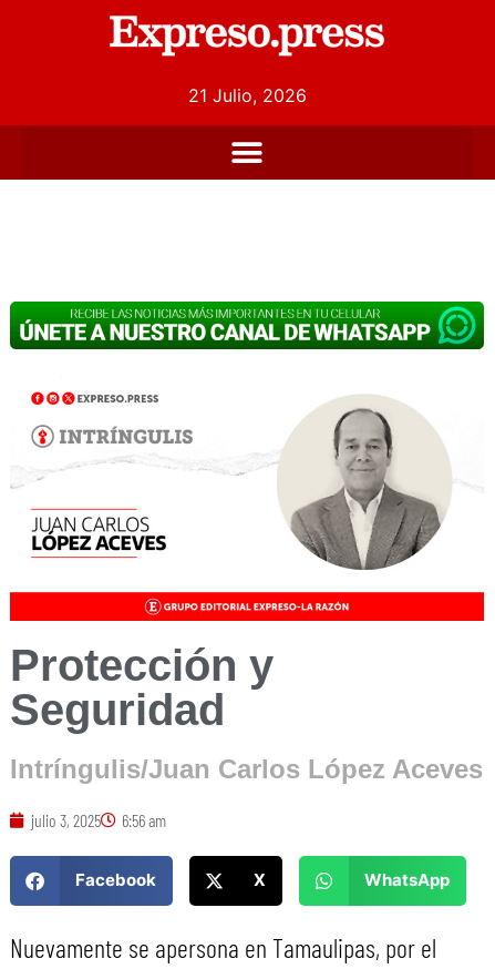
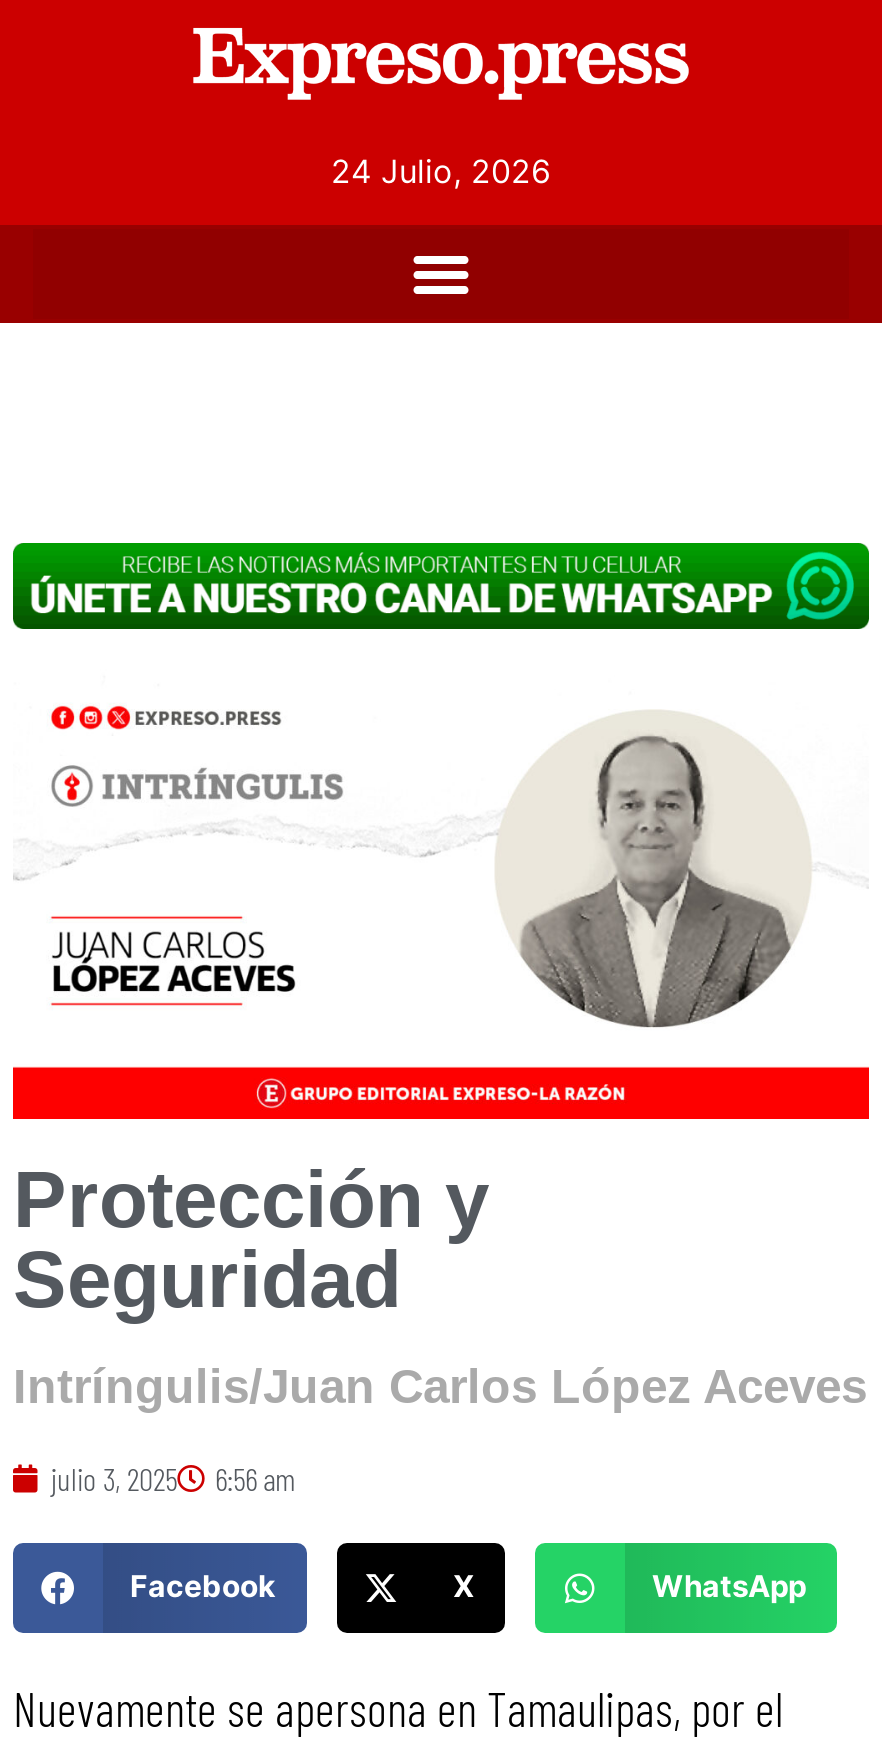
[188,85,306,107] 21 Julio, 2026 -> [331,152,551,192] 24 Julio, 2026

